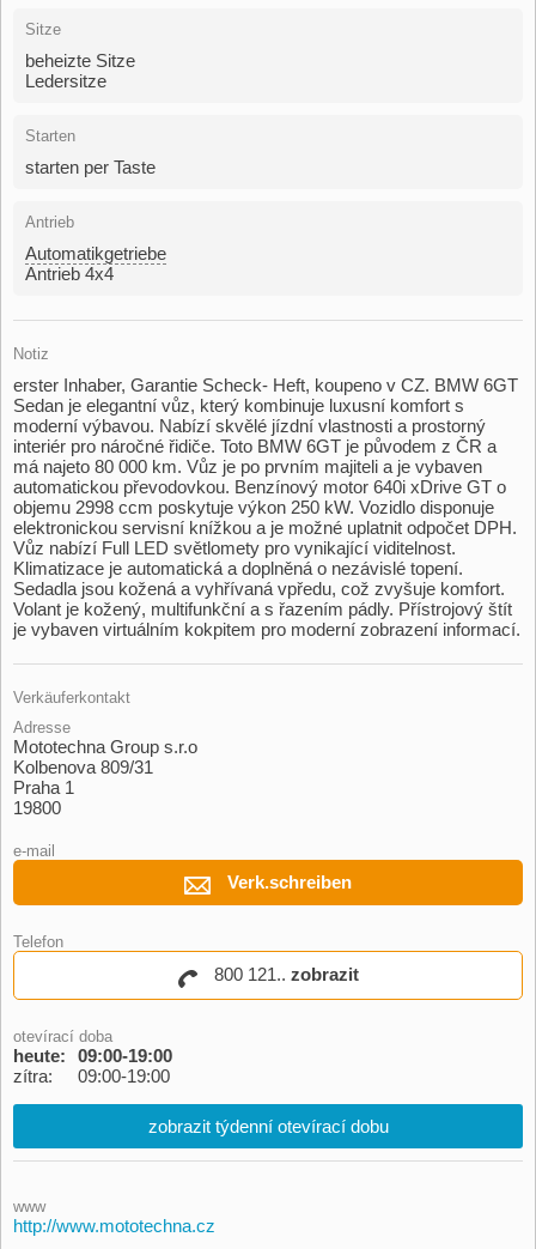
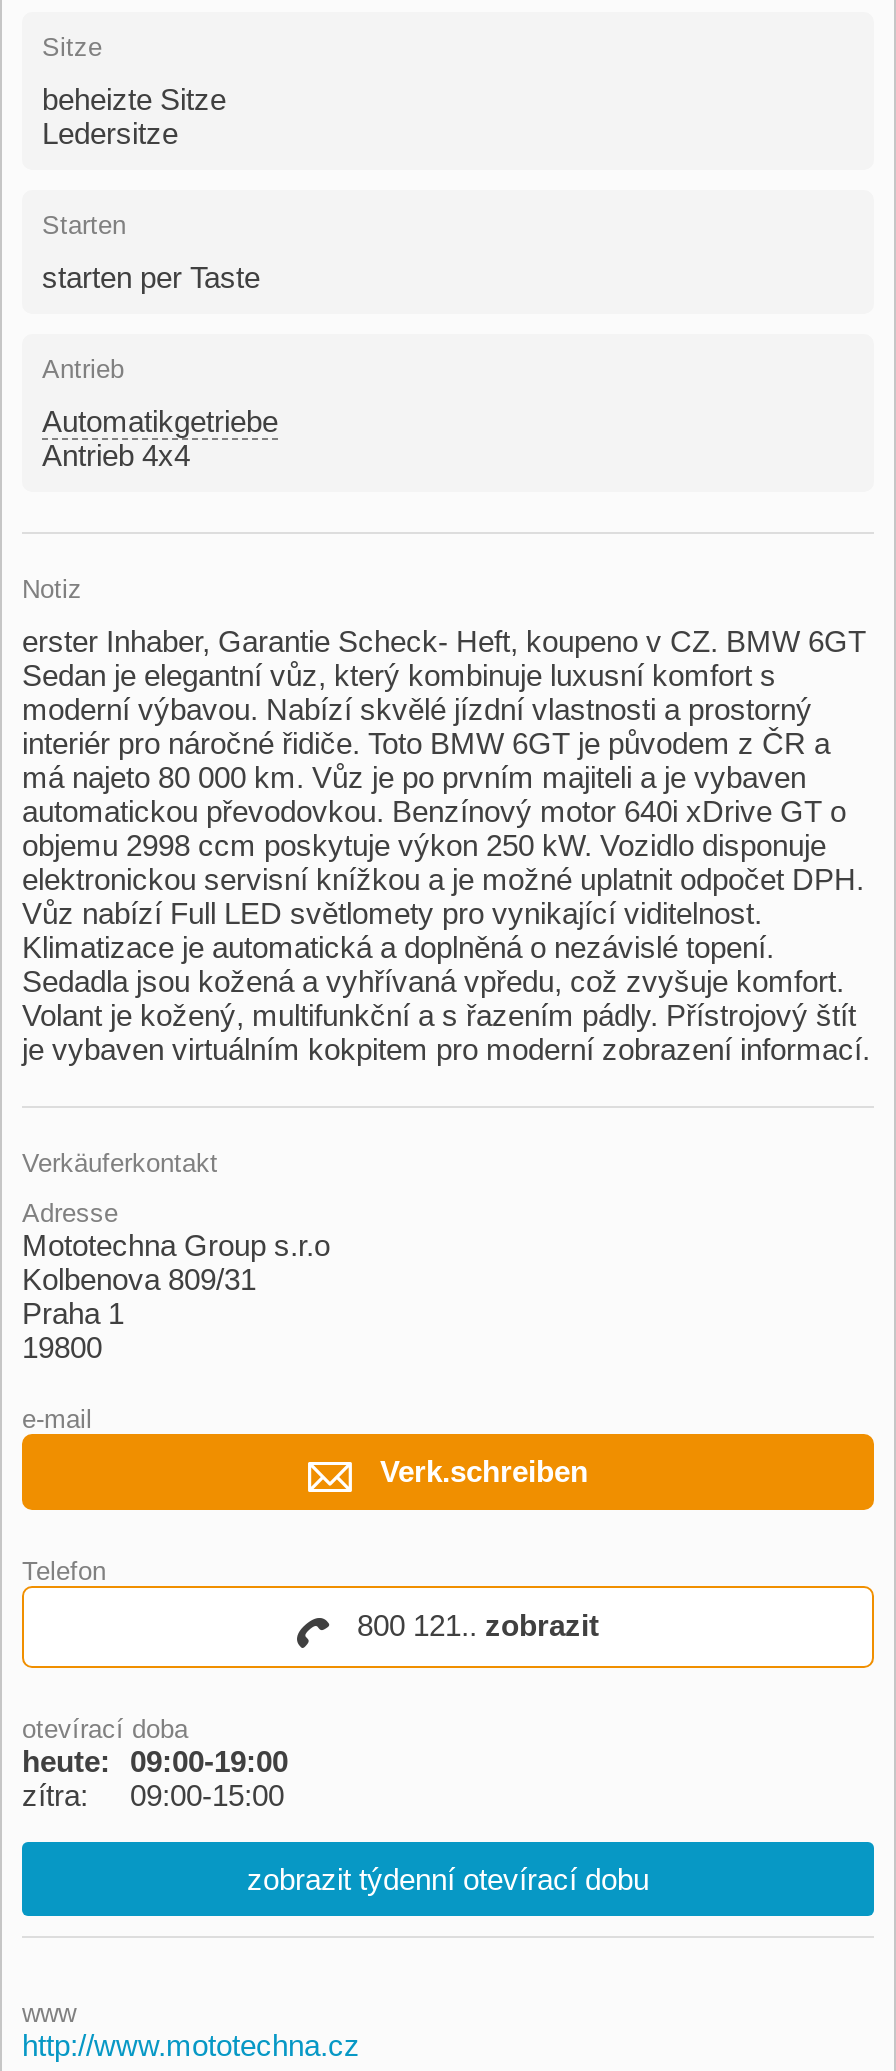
[13,1066,170,1086] zítra: 09:00-19:00 -> [22,1778,284,1812] zítra: 09:00-15:00

